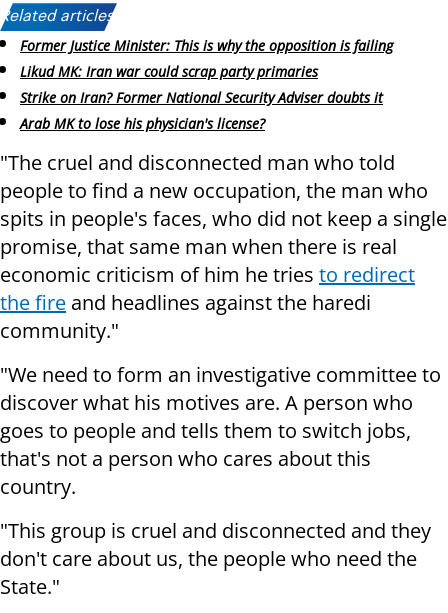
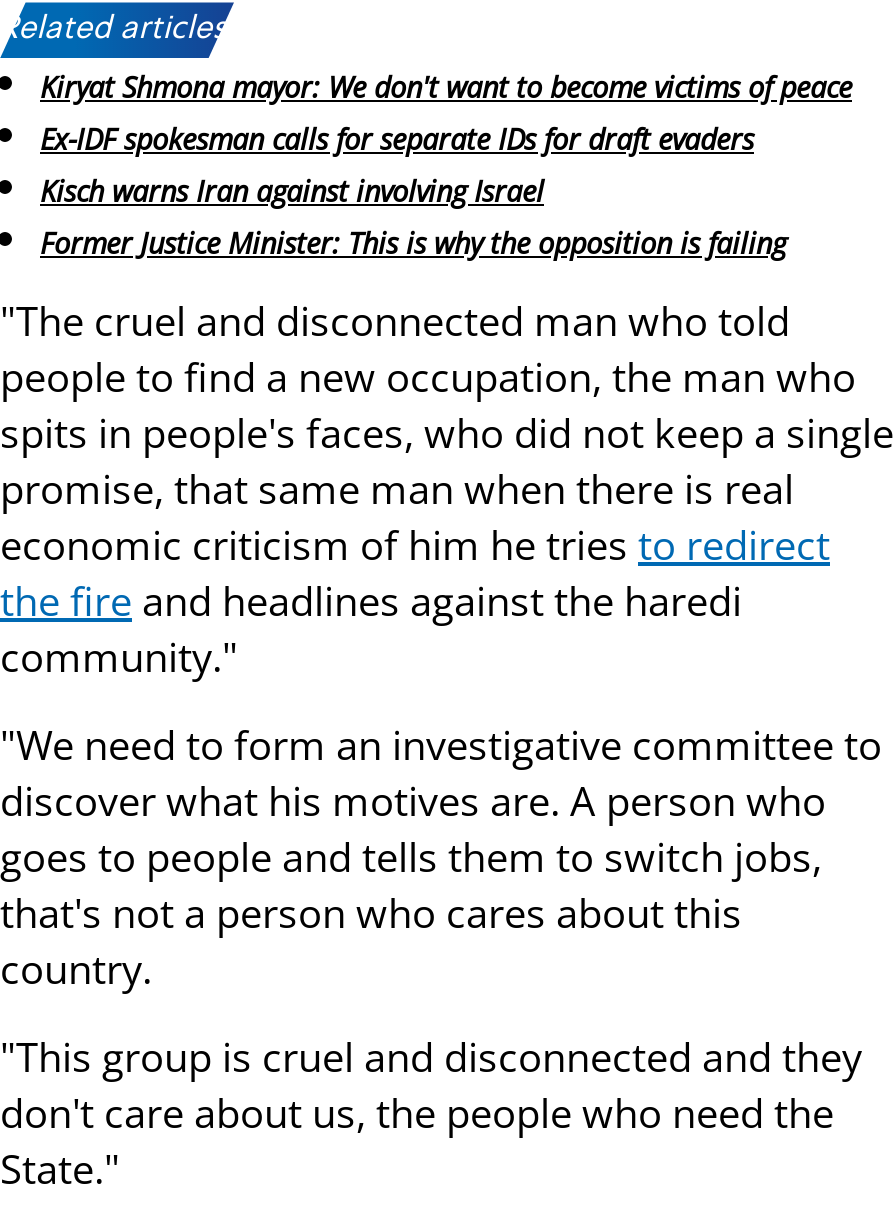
none -> [40,69,852,210] Kiryat Shmona mayor: We don't want to become victims of peace | Ex-IDF spokesman calls for separate IDs for draft evaders | Kisch warns Iran against involving Israel
moved [20,36,393,55] -> [40,223,786,261]: Former Justice Minister: This is why the opposition is failing
[20,62,383,133] Likud MK: Iran war could scrap party primaries | Strike on Iran? Former National Security Adviser doubts it | Arab MK to lose his physician's license? -> none

